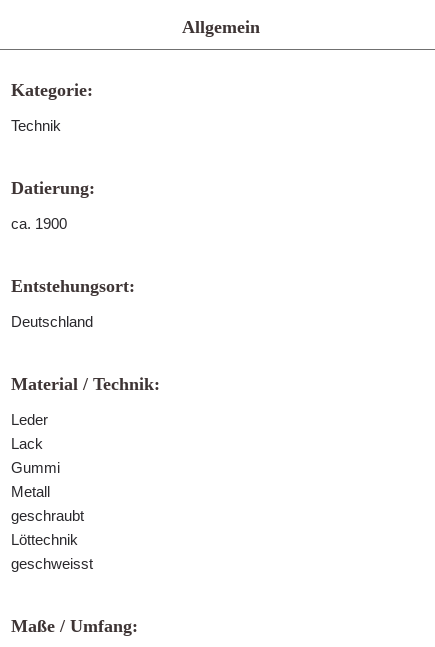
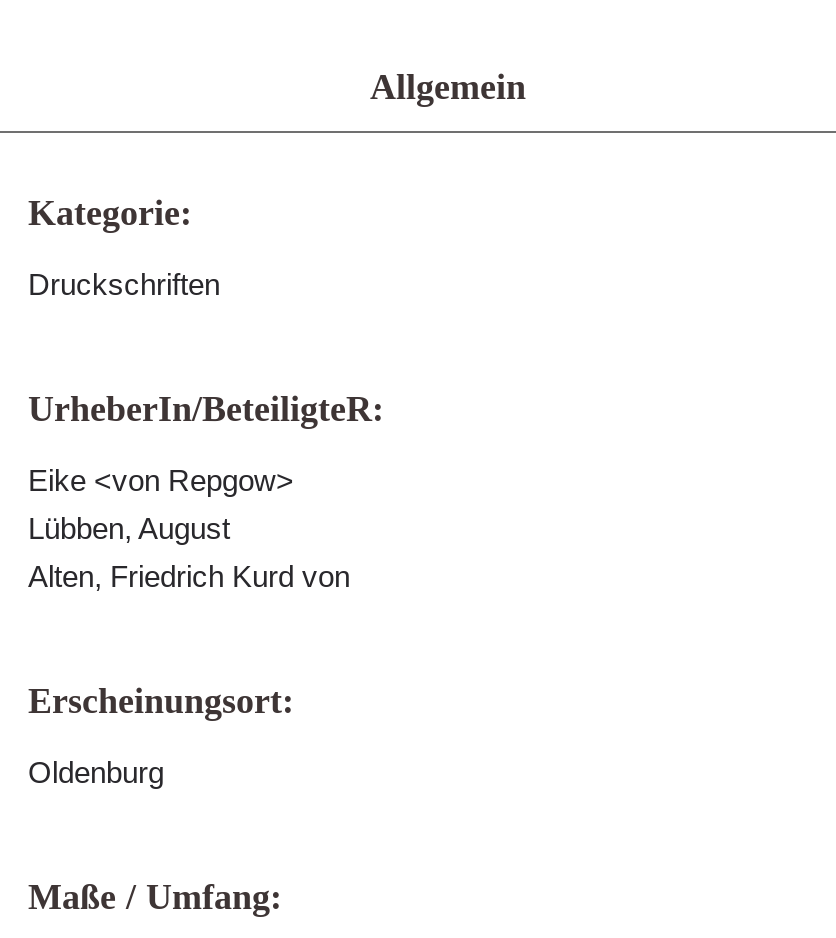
[11,117,160,572] Technik | Datierung: | ca. 1900 | Entstehungsort: | Deutschland | Material / Technik: | Leder | Lack | Gummi | Metall | geschraubt | Löttechnik | geschweisst -> [28,267,384,789] Druckschriften | UrheberIn/BeteiligteR: | Eike <von Repgow> | Lübben, August | Alten, Friedrich Kurd von | Erscheinungsort: | Oldenburg

